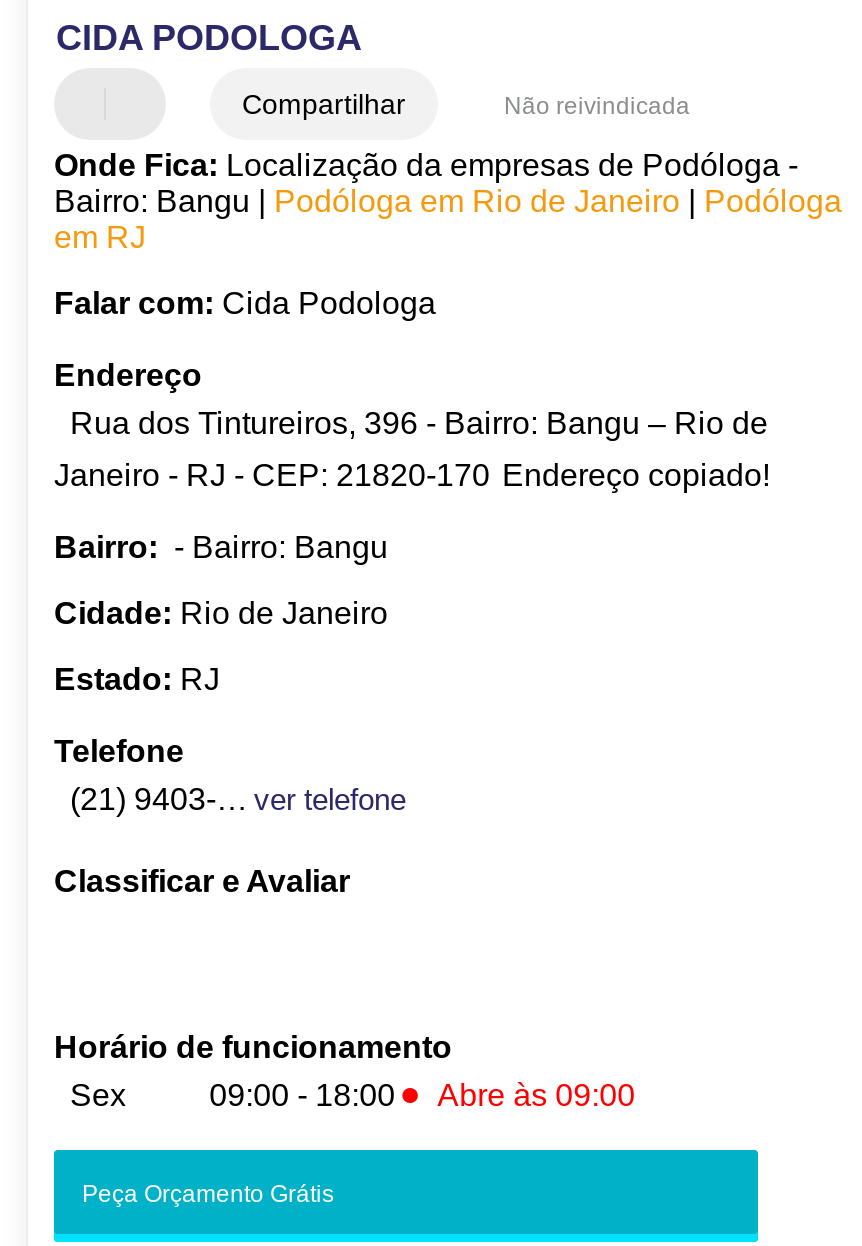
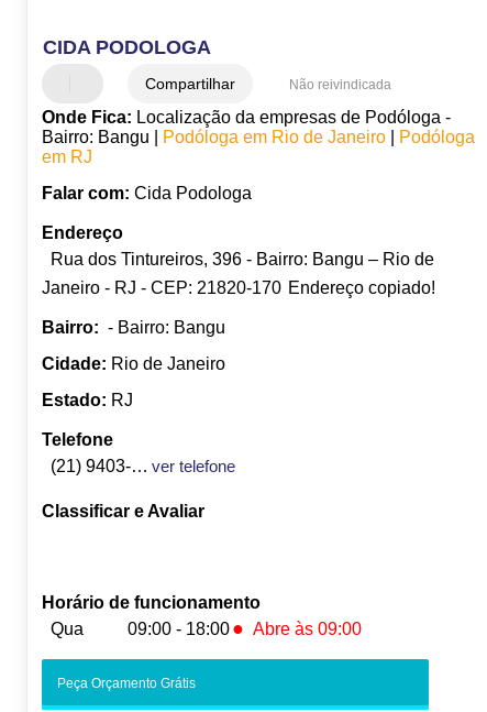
[54,1079,126,1113] Sex -> [42,620,84,639] Qua

